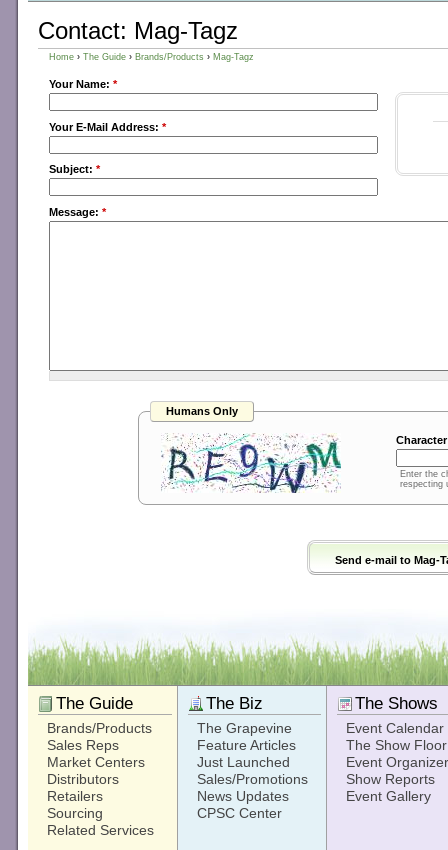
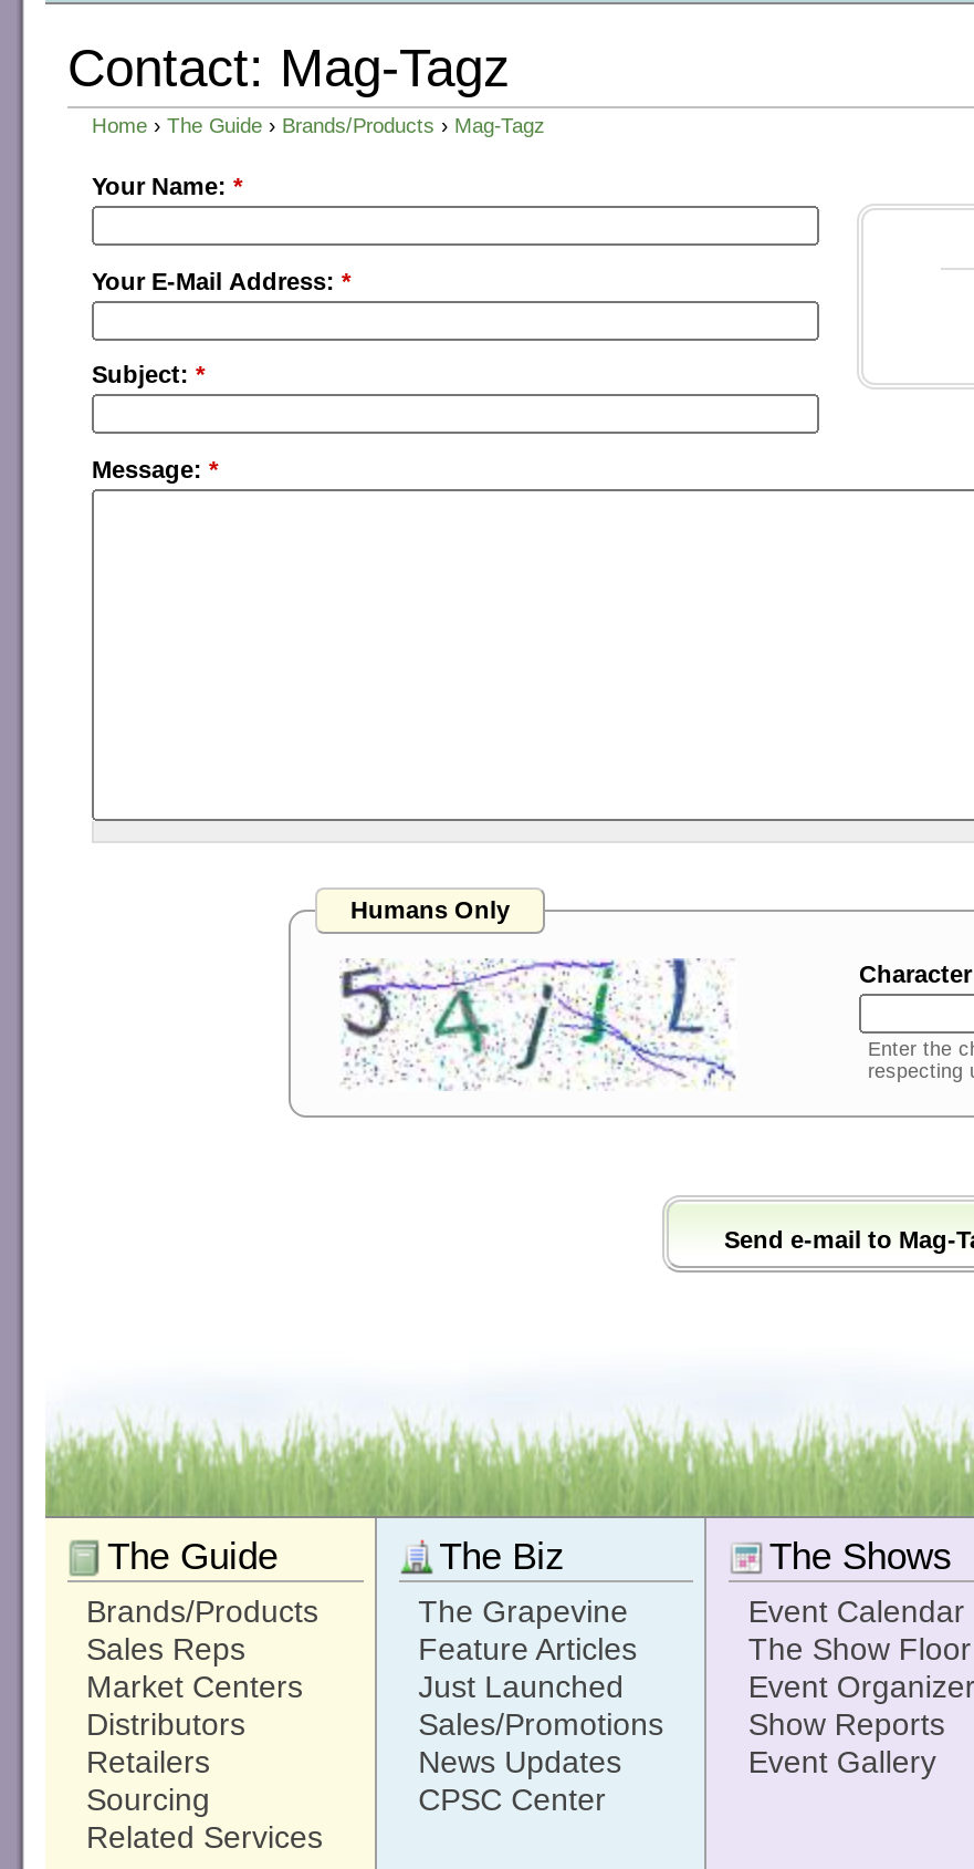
[161,433,342,494] [image] -> [339,956,737,1091] [image]

